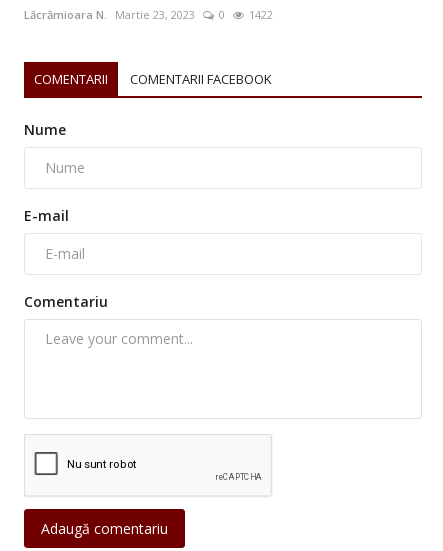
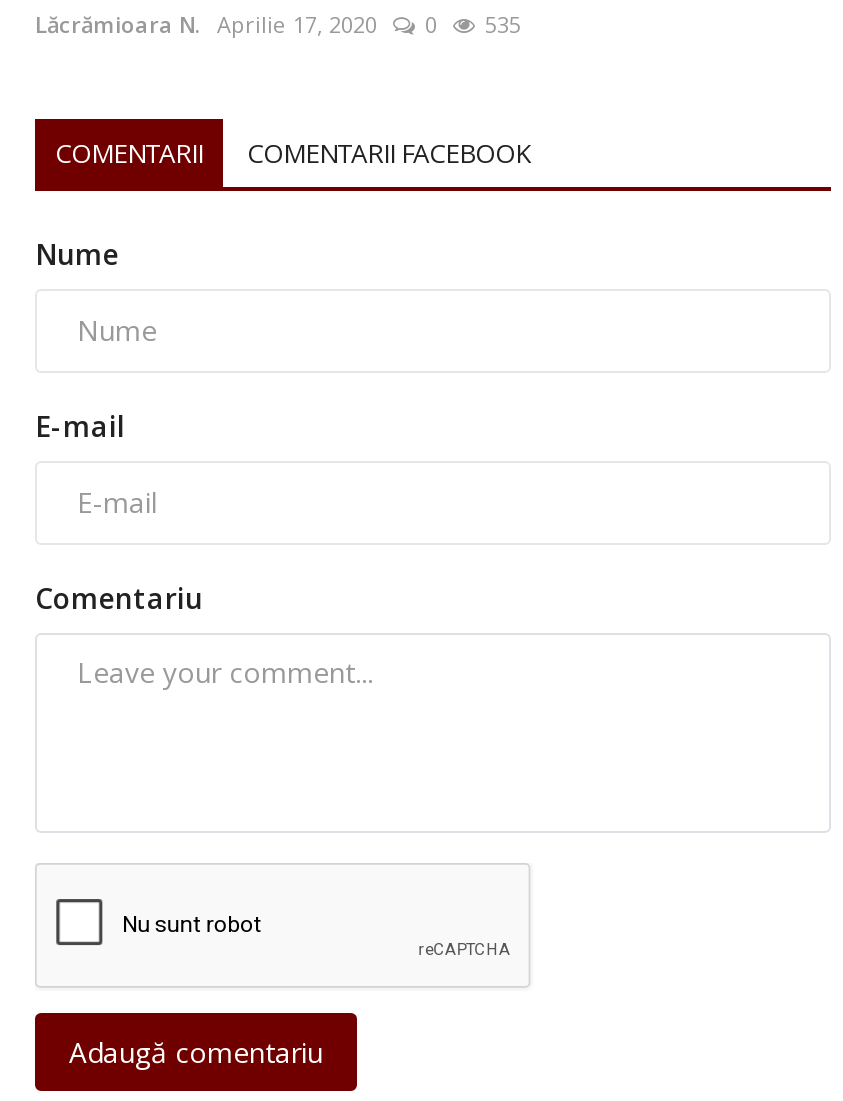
[24,7,195,22] Lăcrămioara N. Martie 23, 2023 -> [35,9,377,39] Lăcrămioara N. Aprilie 17, 2020
[249,7,273,22] 1422 -> [485,9,521,39] 535

